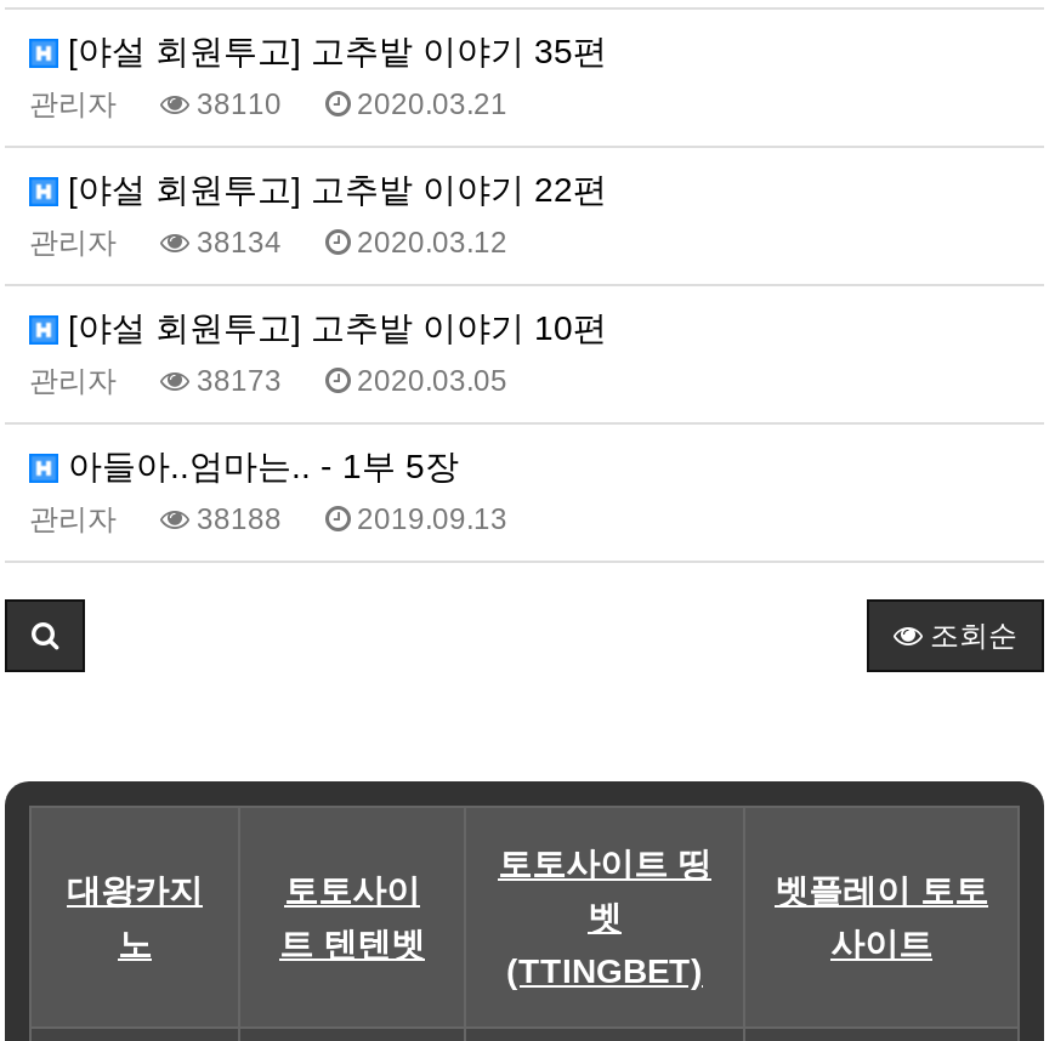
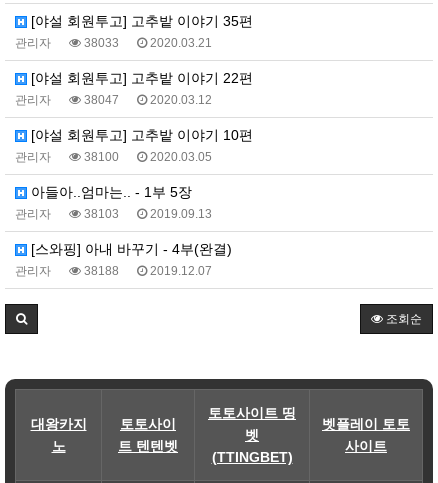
[189,87,507,121] 38110 2020.03.21 -> [81,36,212,50] 38033 2020.03.21
[189,225,507,259] 38134 2020.03.12 -> [81,93,212,107] 38047 2020.03.12
[189,364,507,398] 38173 2020.03.05 -> [81,150,212,164] 38100 2020.03.05
[189,502,507,536] 38188 2019.09.13 -> [81,207,212,221] 38103 2019.09.13
none -> [15,241,232,278] [스와핑] 아내 바꾸기 - 4부(완결) | 관리자 | 38188 | 2019.12.07

